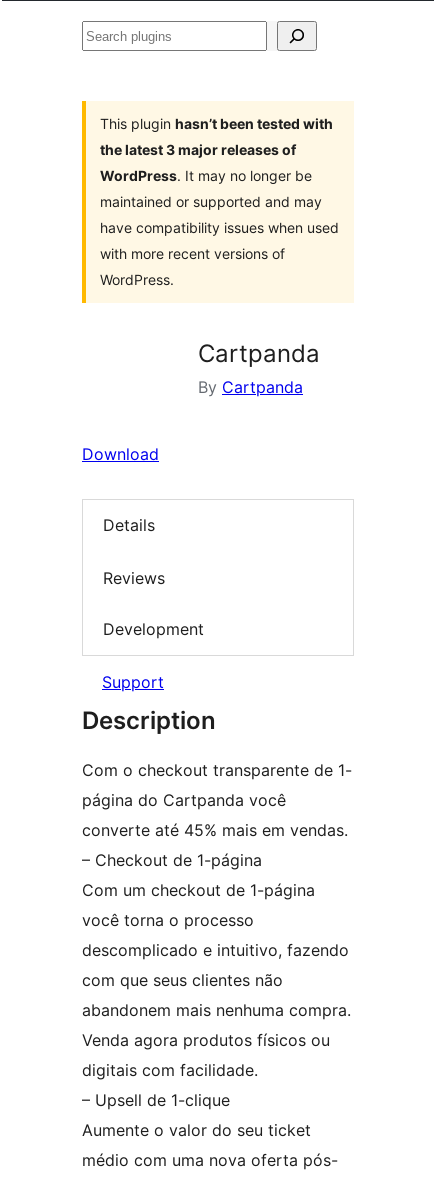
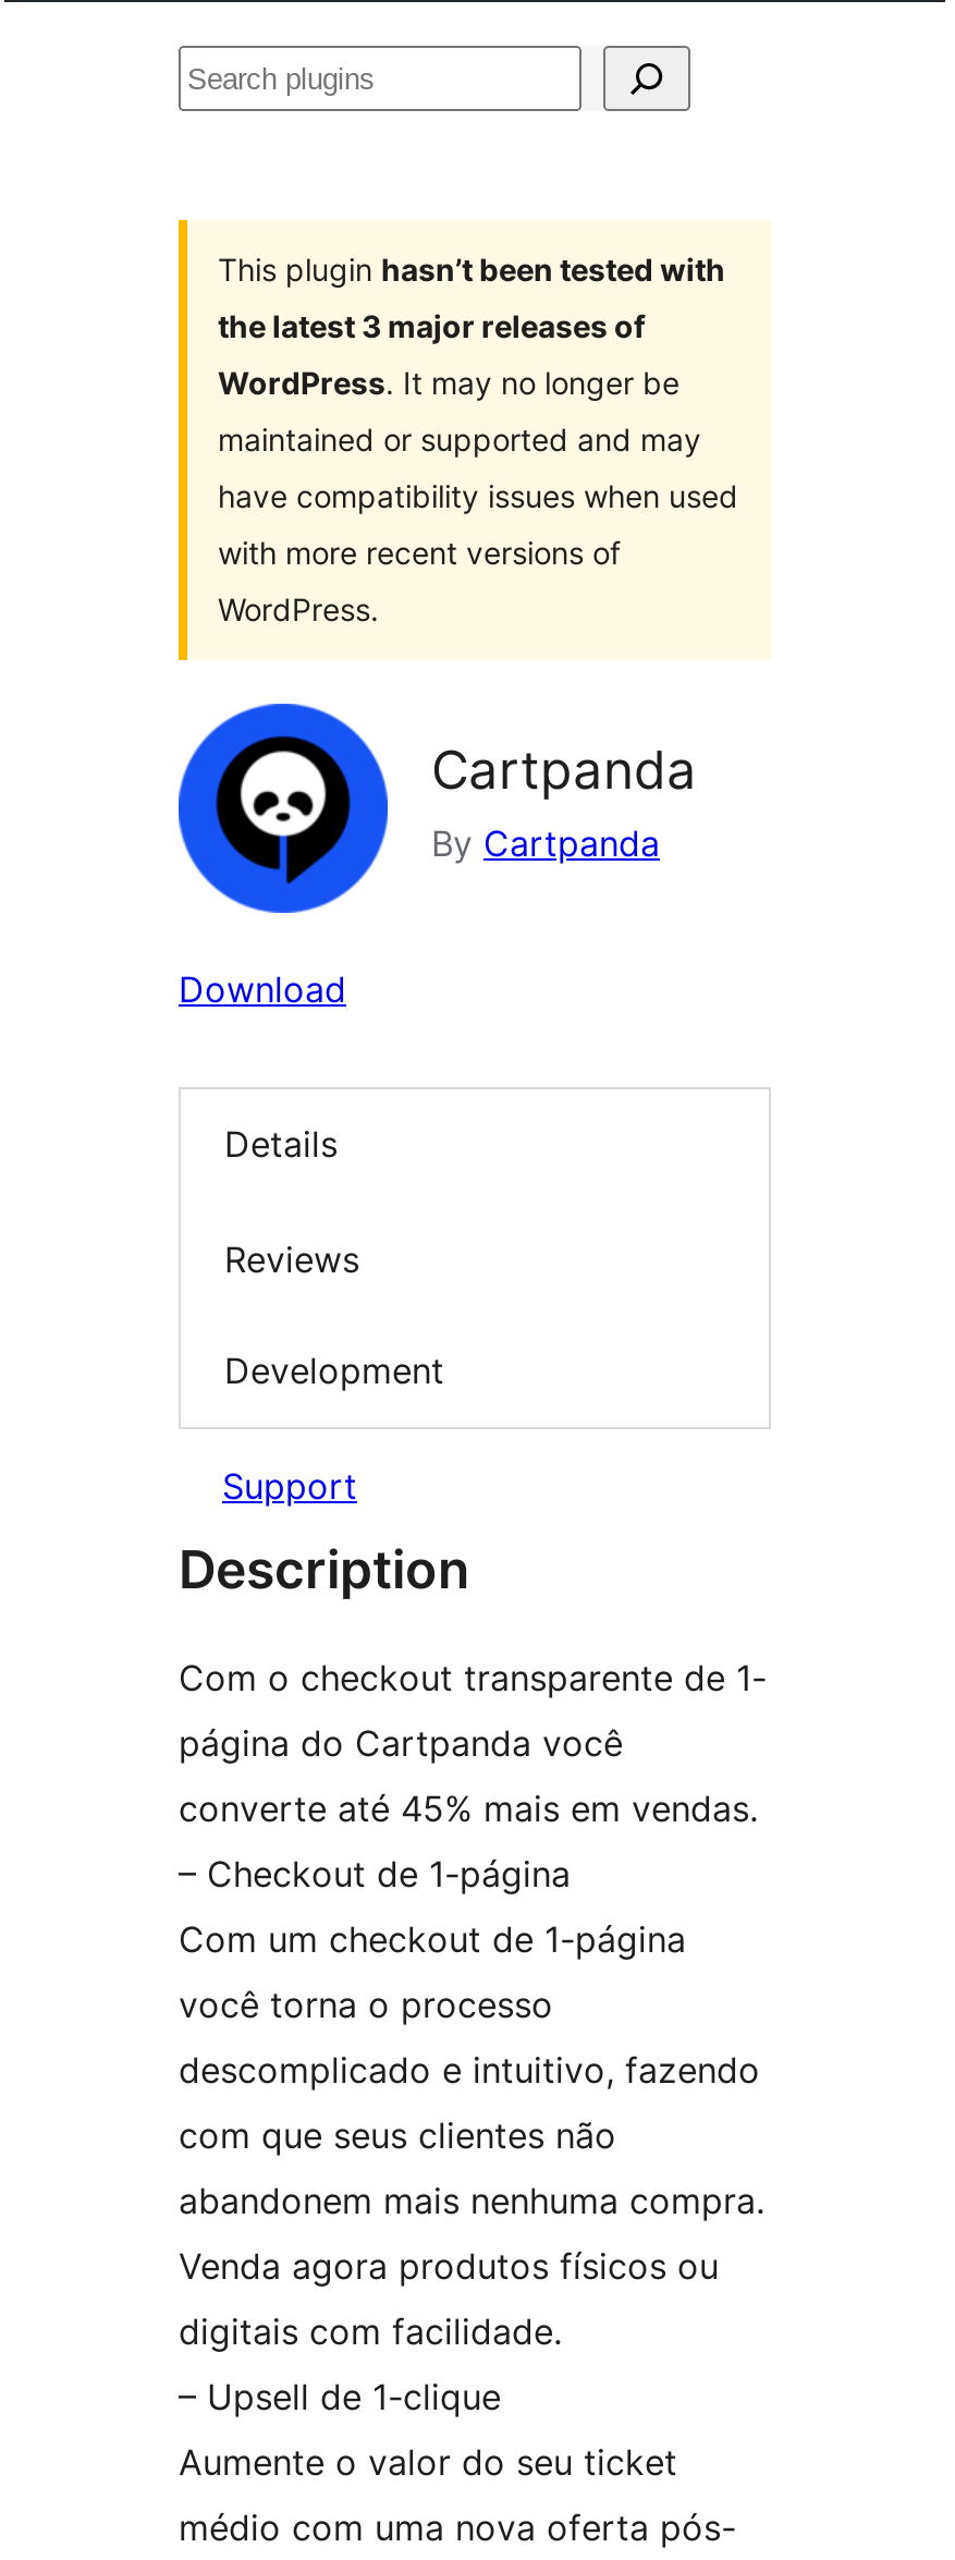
none -> [176,702,390,915] [image]

